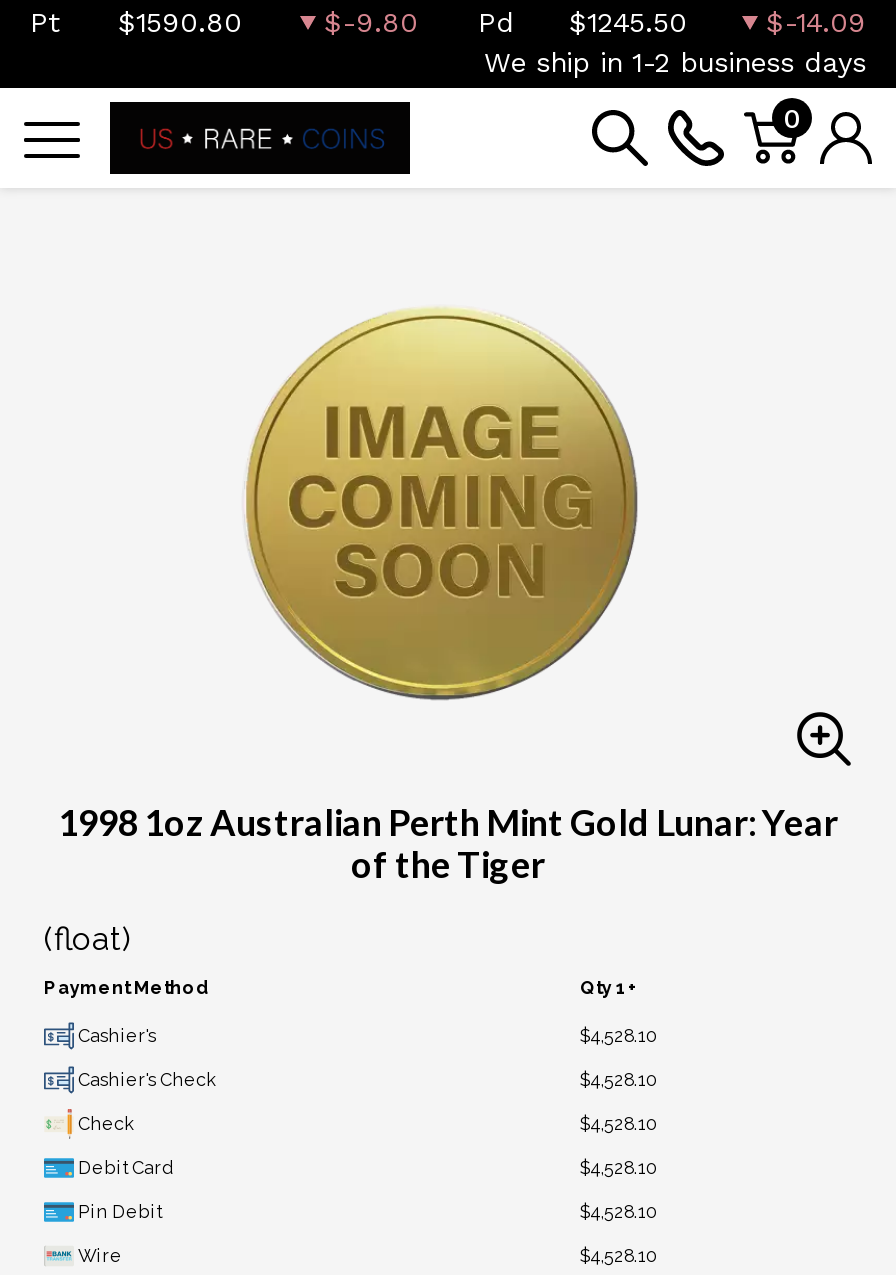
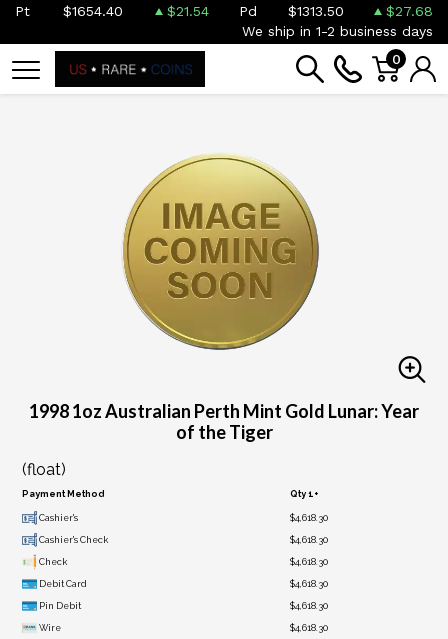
[118,6,242,38] $1590.80 -> [62,3,122,19] $1654.40
[324,6,418,38] $-9.80 -> [167,3,209,19] $21.54
[569,6,687,38] $1245.50 -> [287,3,343,19] $1313.50
[766,6,866,38] $-14.09 -> [386,3,433,19] $27.68
[580,1026,656,1046] $4,528.10 -> [290,513,328,523] $4,618.30
[580,1070,656,1090] $4,528.10 -> [290,535,328,545] $4,618.30
[580,1114,656,1134] $4,528.10 -> [290,557,328,567] $4,618.30
[580,1158,656,1178] $4,528.10 -> [290,579,328,589] $4,618.30
[580,1202,656,1222] $4,528.10 -> [290,601,328,611] $4,618.30
[580,1246,656,1266] $4,528.10 -> [290,623,328,633] $4,618.30

